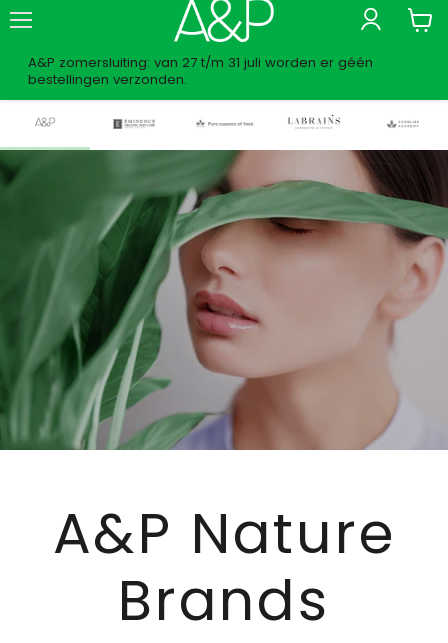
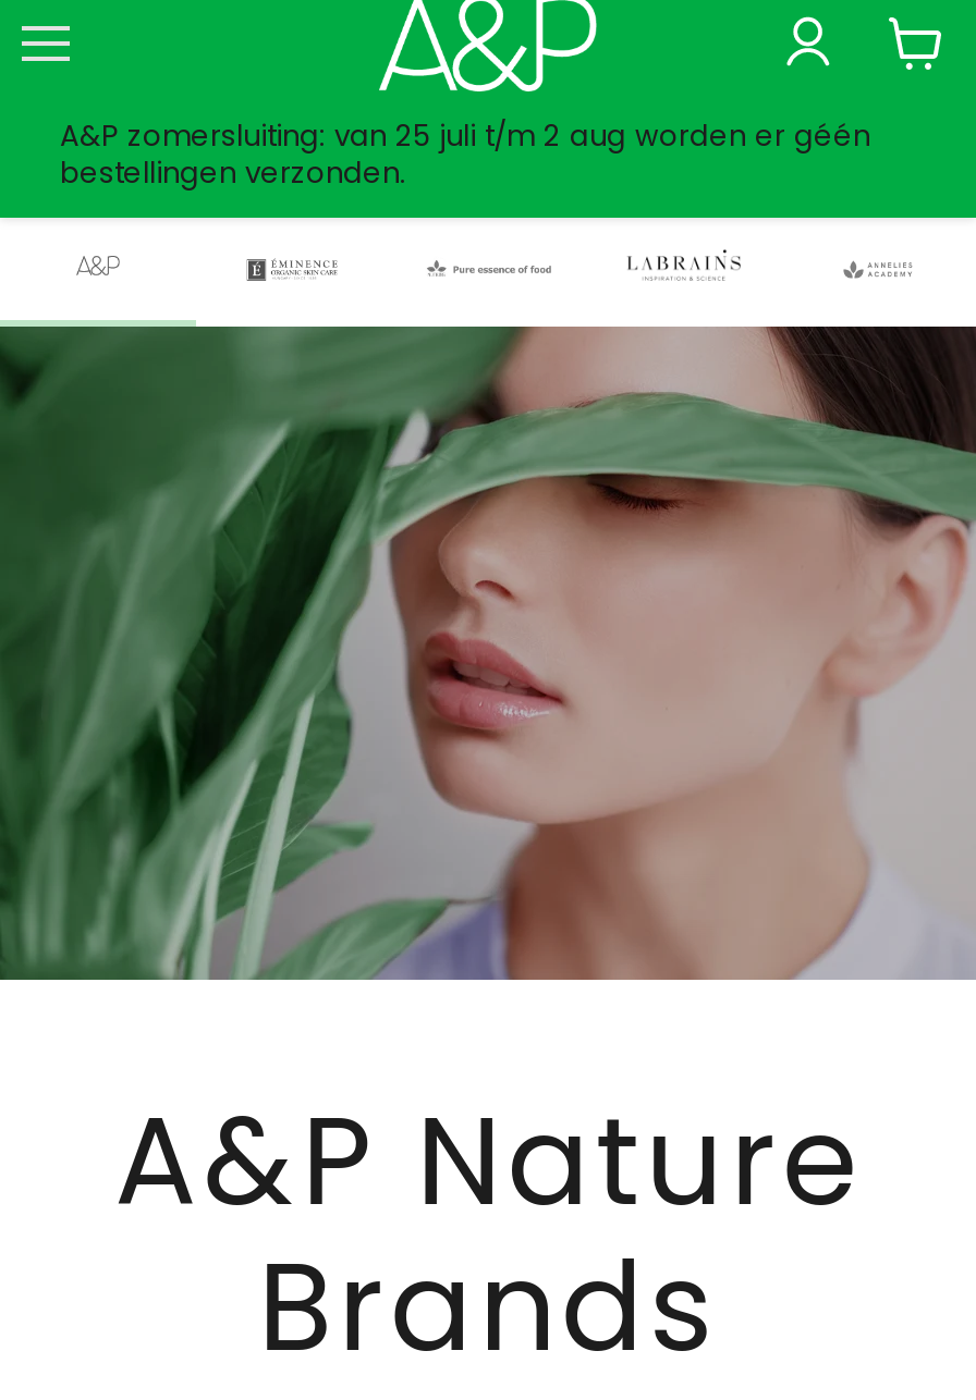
[27,53,372,72] A&P zomersluiting: van 27 t/m 31 juli worden er géén -> [60,115,870,156] A&P zomersluiting: van 25 juli t/m 2 aug worden er géén

